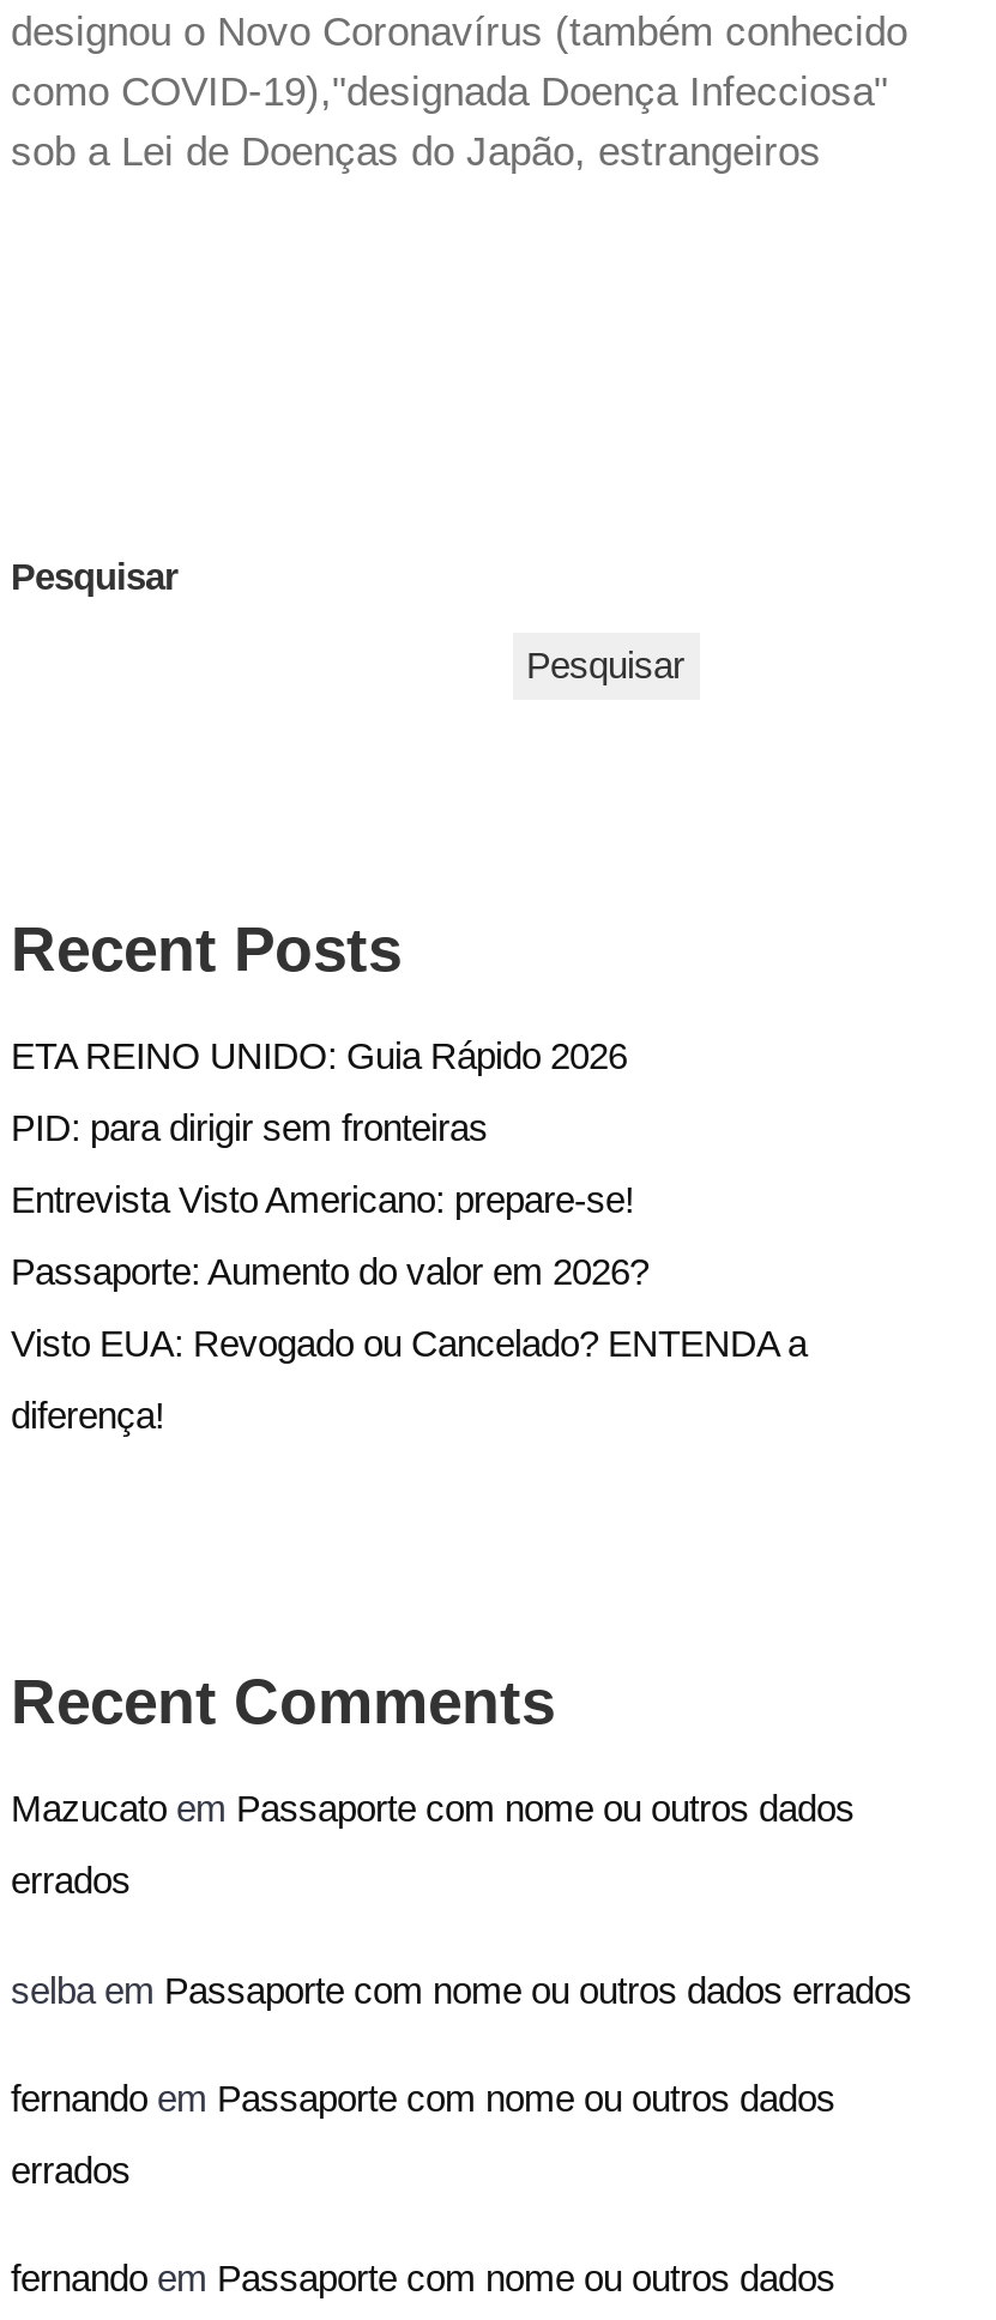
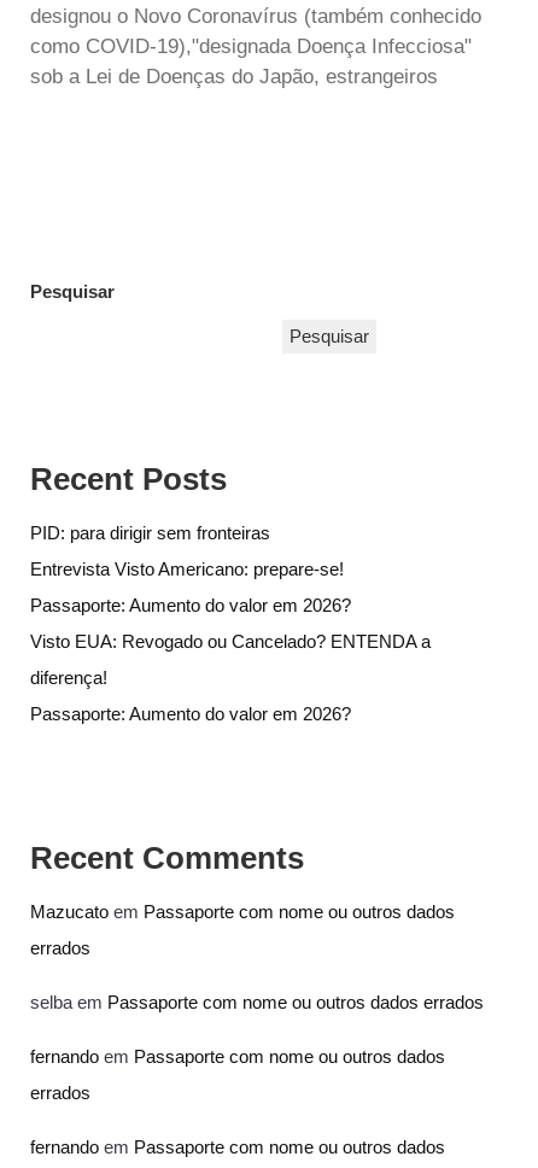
[11,1037,627,1077] ETA REINO UNIDO: Guia Rápido 2026 -> none
moved [11,1108,807,1437] -> [30,522,430,687]: PID: para dirigir sem fronteiras | Entrevista Visto Americano: prepare-se! | Passaporte: Aumento do valor em 2026? | Visto EUA: Revogado ou Cancelado? ENTENDA a | diferença!
none -> [30,703,350,723] Passaporte: Aumento do valor em 2026?

